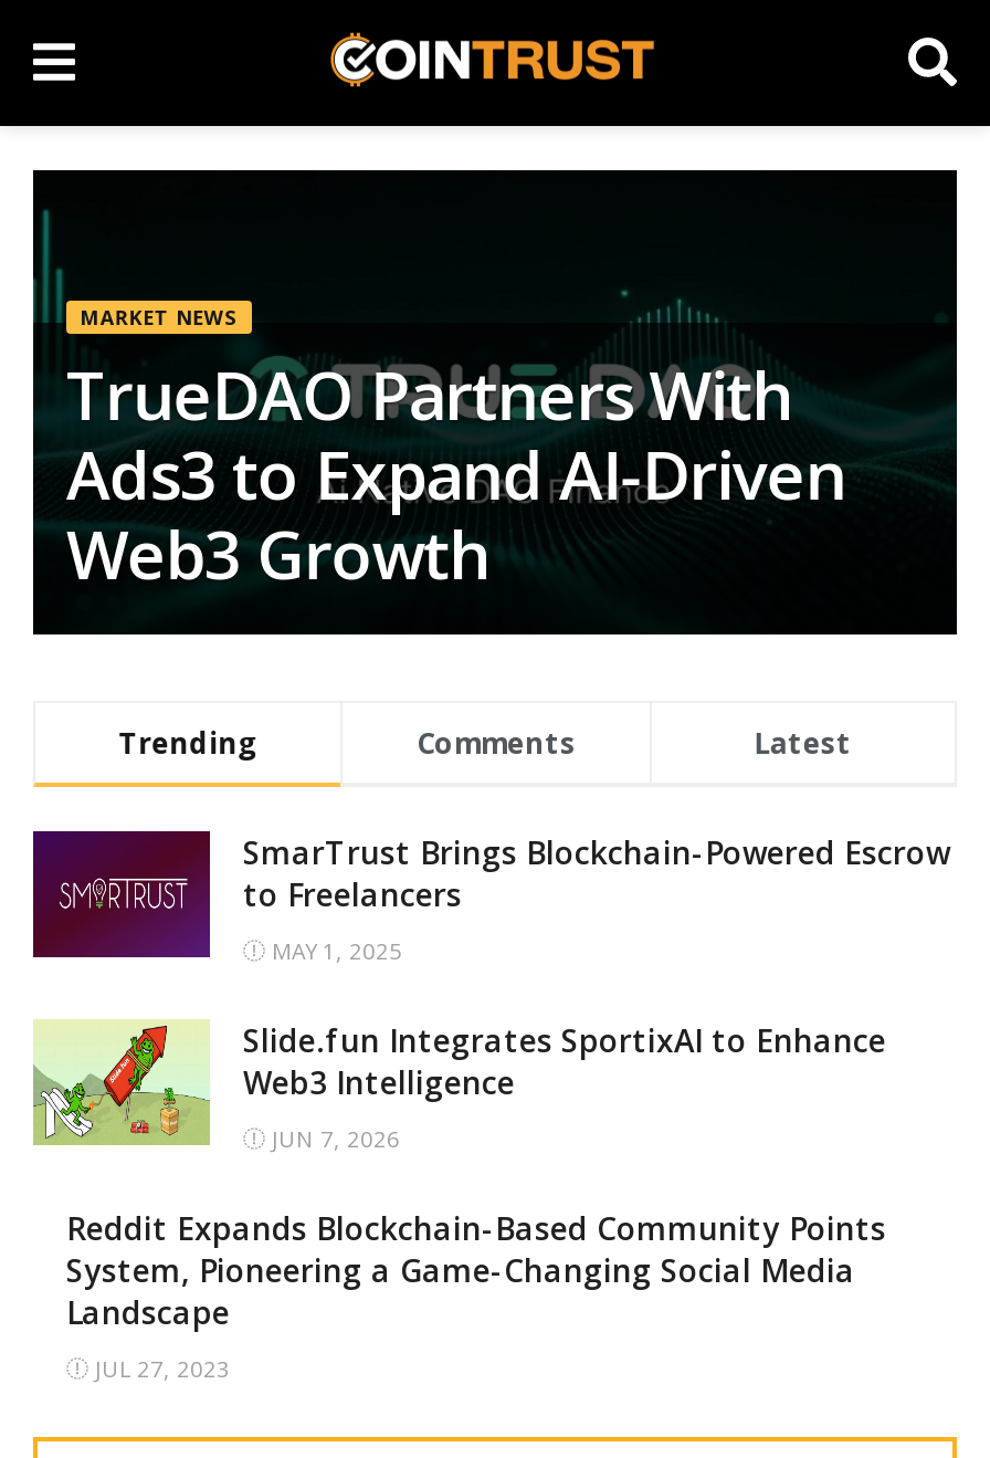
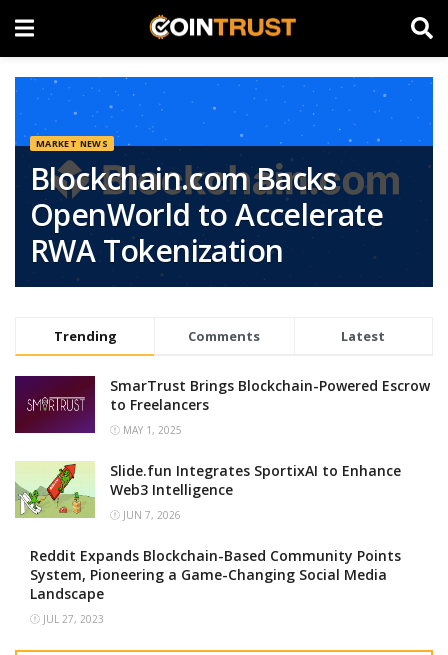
[31,168,959,634] [image] | TrueDAO Partners With | Ads3 to Expand AI-Driven | Web3 Growth -> [14,76,434,287] [image] | Blockchain.com Backs | OpenWorld to Accelerate | RWA Tokenization

